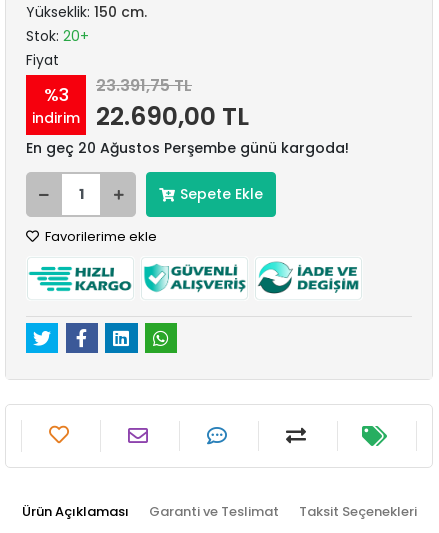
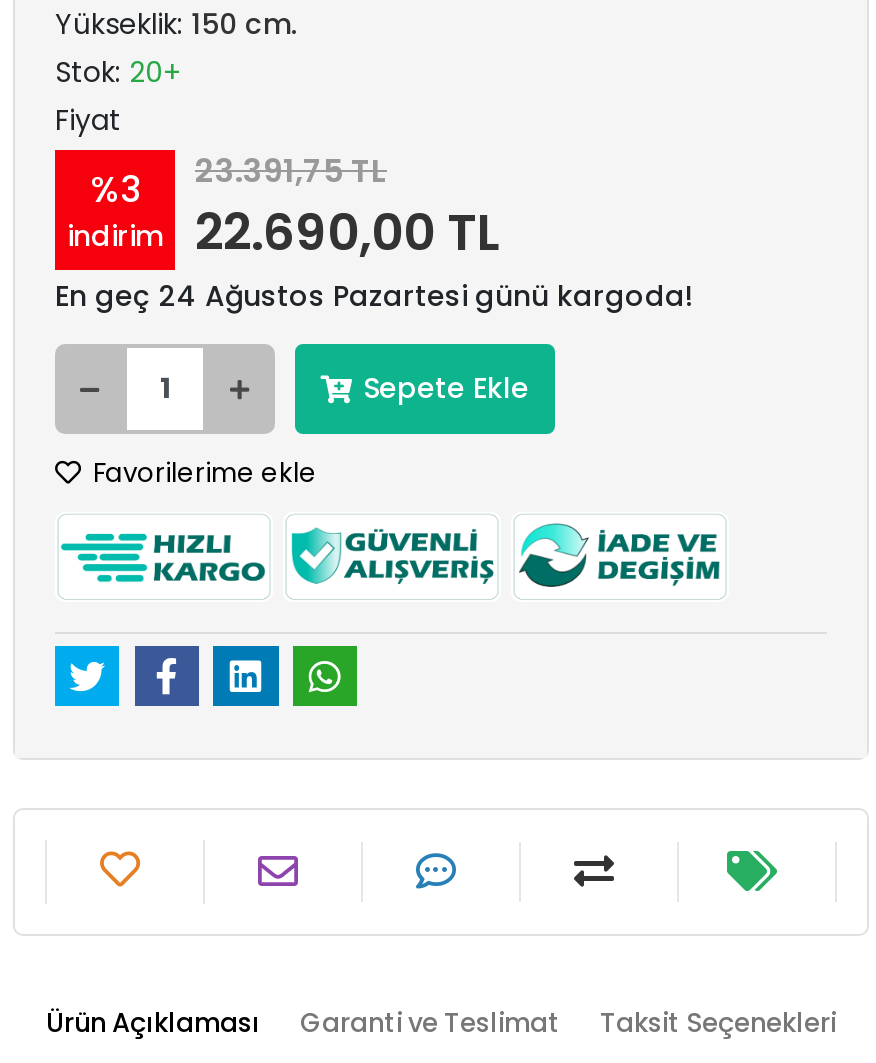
[26,138,349,158] En geç 20 Ağustos Perşembe günü kargoda! -> [55,276,693,316] En geç 24 Ağustos Pazartesi günü kargoda!

